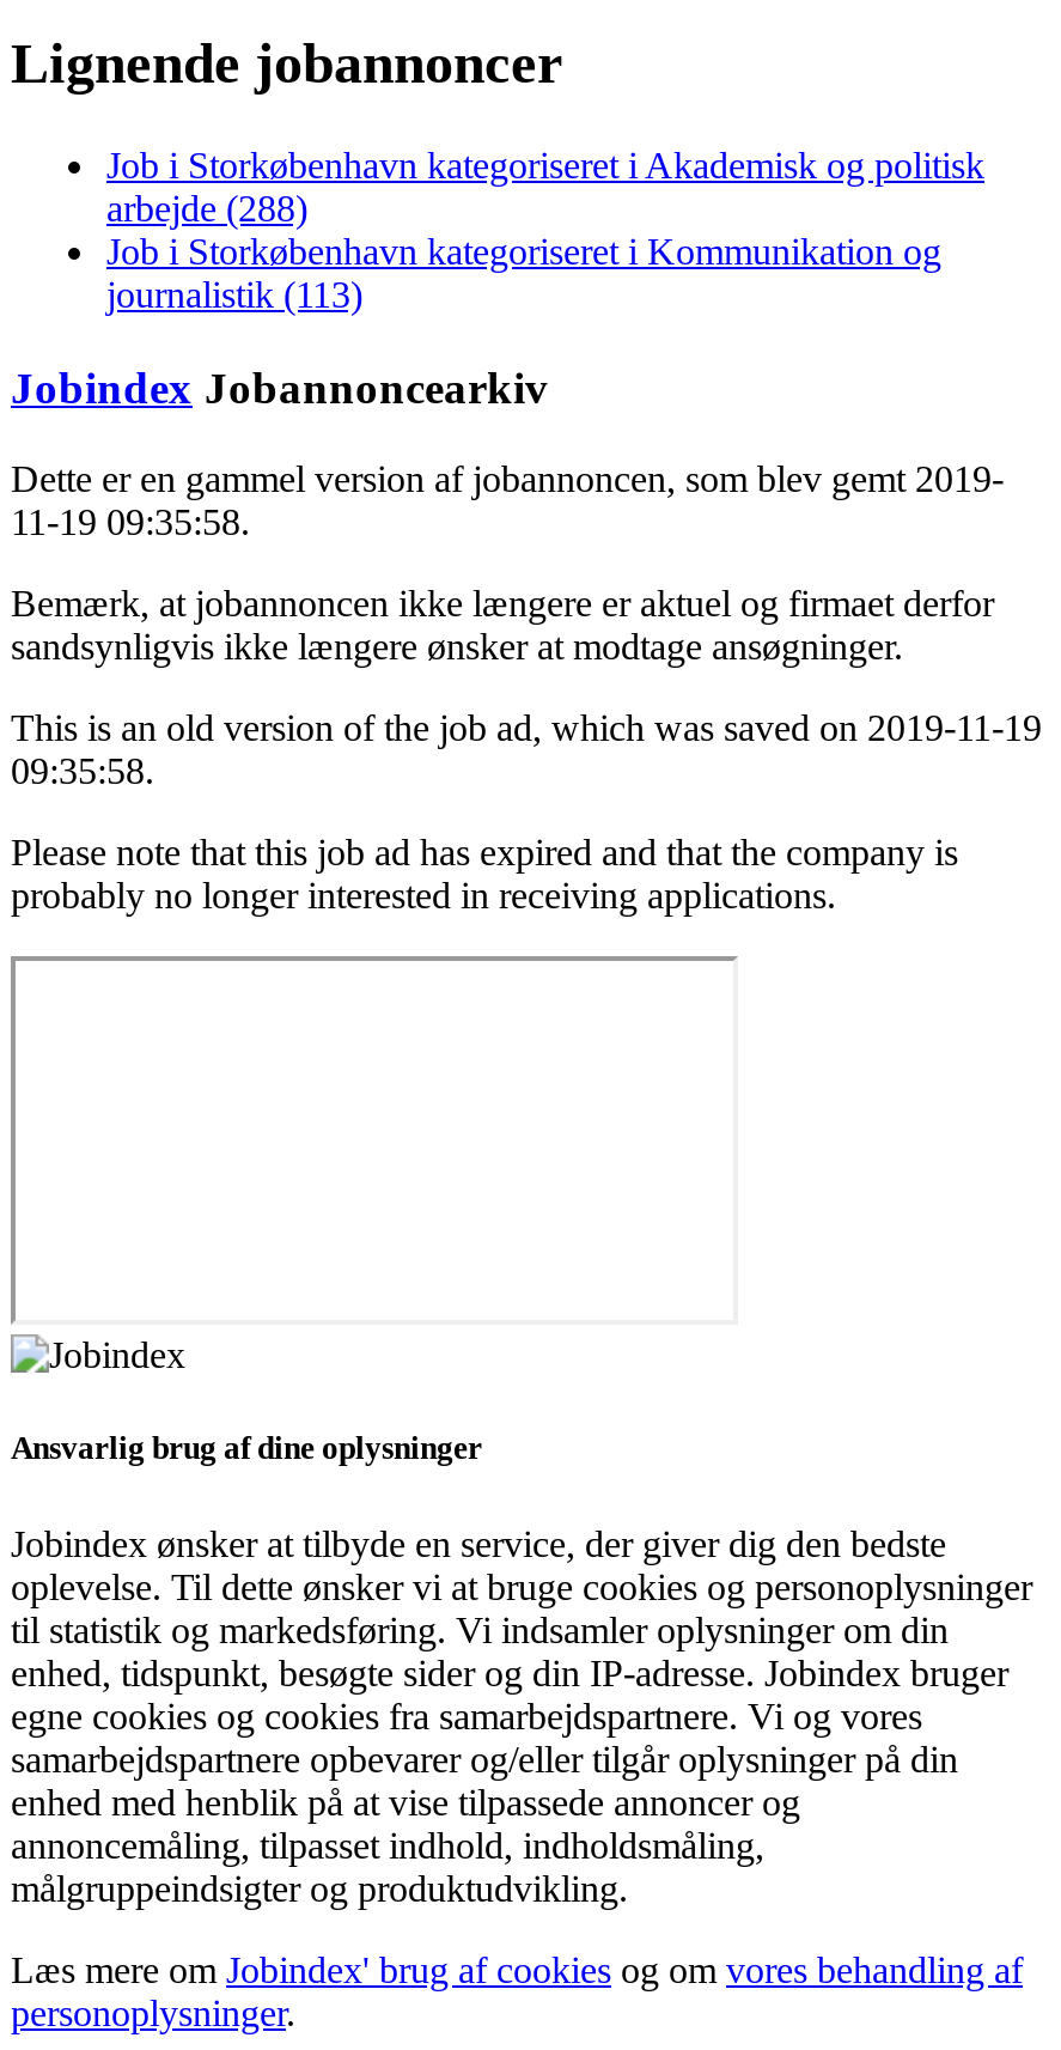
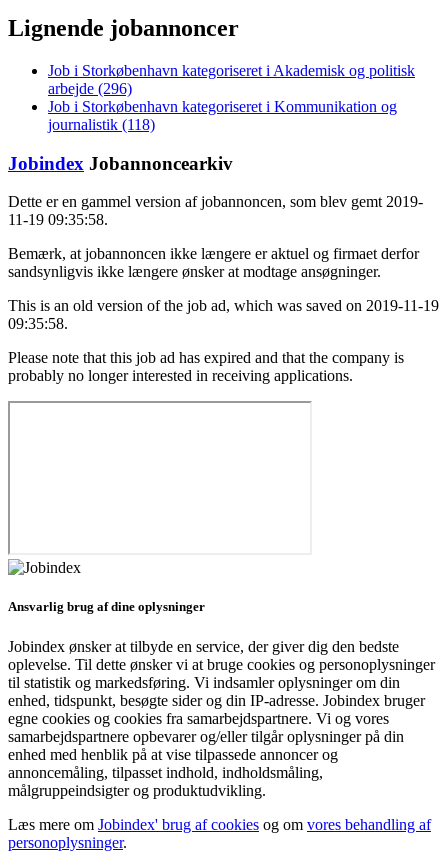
[106,187,307,228] arbejde (288) -> [48,80,132,97] arbejde (296)
[106,274,362,314] journalistik (113) -> [48,116,155,133] journalistik (118)

